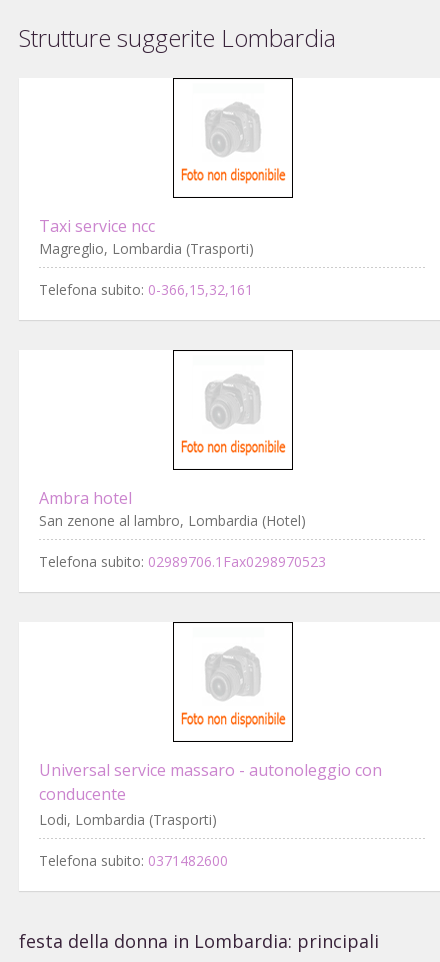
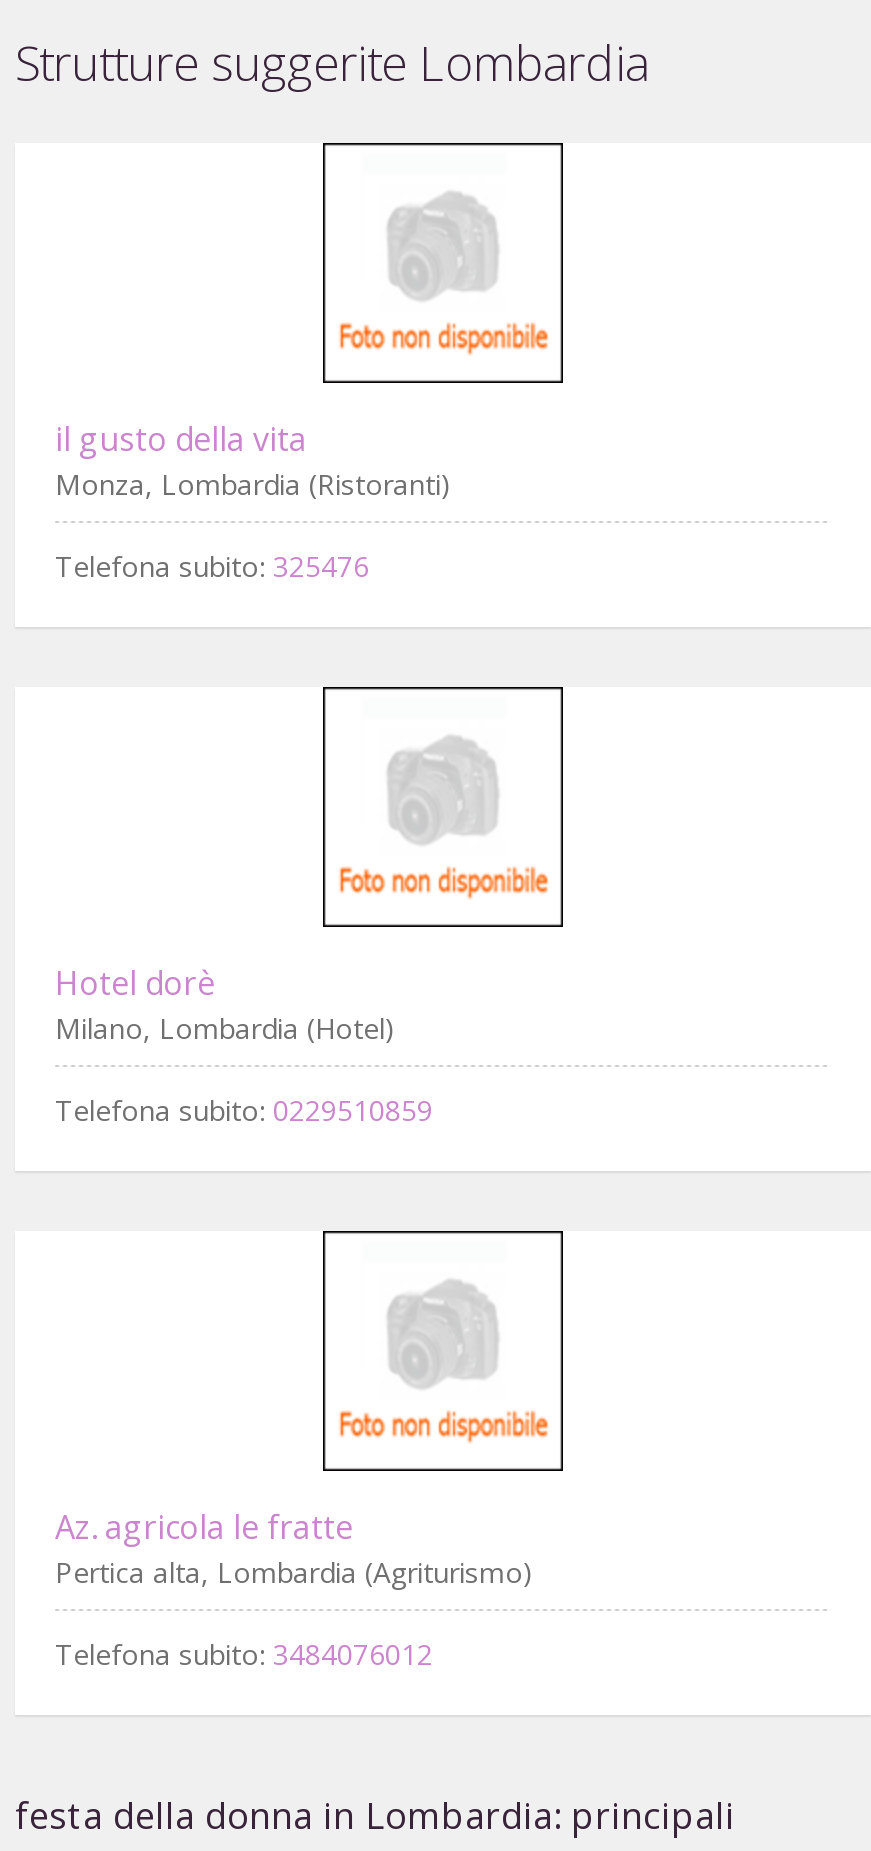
[39,215,254,258] Taxi service ncc | Magreglio, Lombardia (Trasporti) -> [55,417,451,503] il gusto della vita | Monza, Lombardia (Ristoranti)
[39,280,253,299] Telefona subito: 0-366,15,32,161 -> [55,547,369,585] Telefona subito: 325476
[39,487,306,530] Ambra hotel | San zenone al lambro, Lombardia (Hotel) -> [55,961,395,1047] Hotel dorè | Milano, Lombardia (Hotel)
[39,552,326,571] Telefona subito: 02989706.1Fax0298970523 -> [55,1091,433,1129] Telefona subito: 0229510859
[39,759,382,829] Universal service massaro - autonoleggio con | conducente | Lodi, Lombardia (Trasporti) -> [55,1505,533,1591] Az. agricola le fratte | Pertica alta, Lombardia (Agriturismo)
[39,851,228,870] Telefona subito: 0371482600 -> [55,1635,433,1673] Telefona subito: 3484076012

